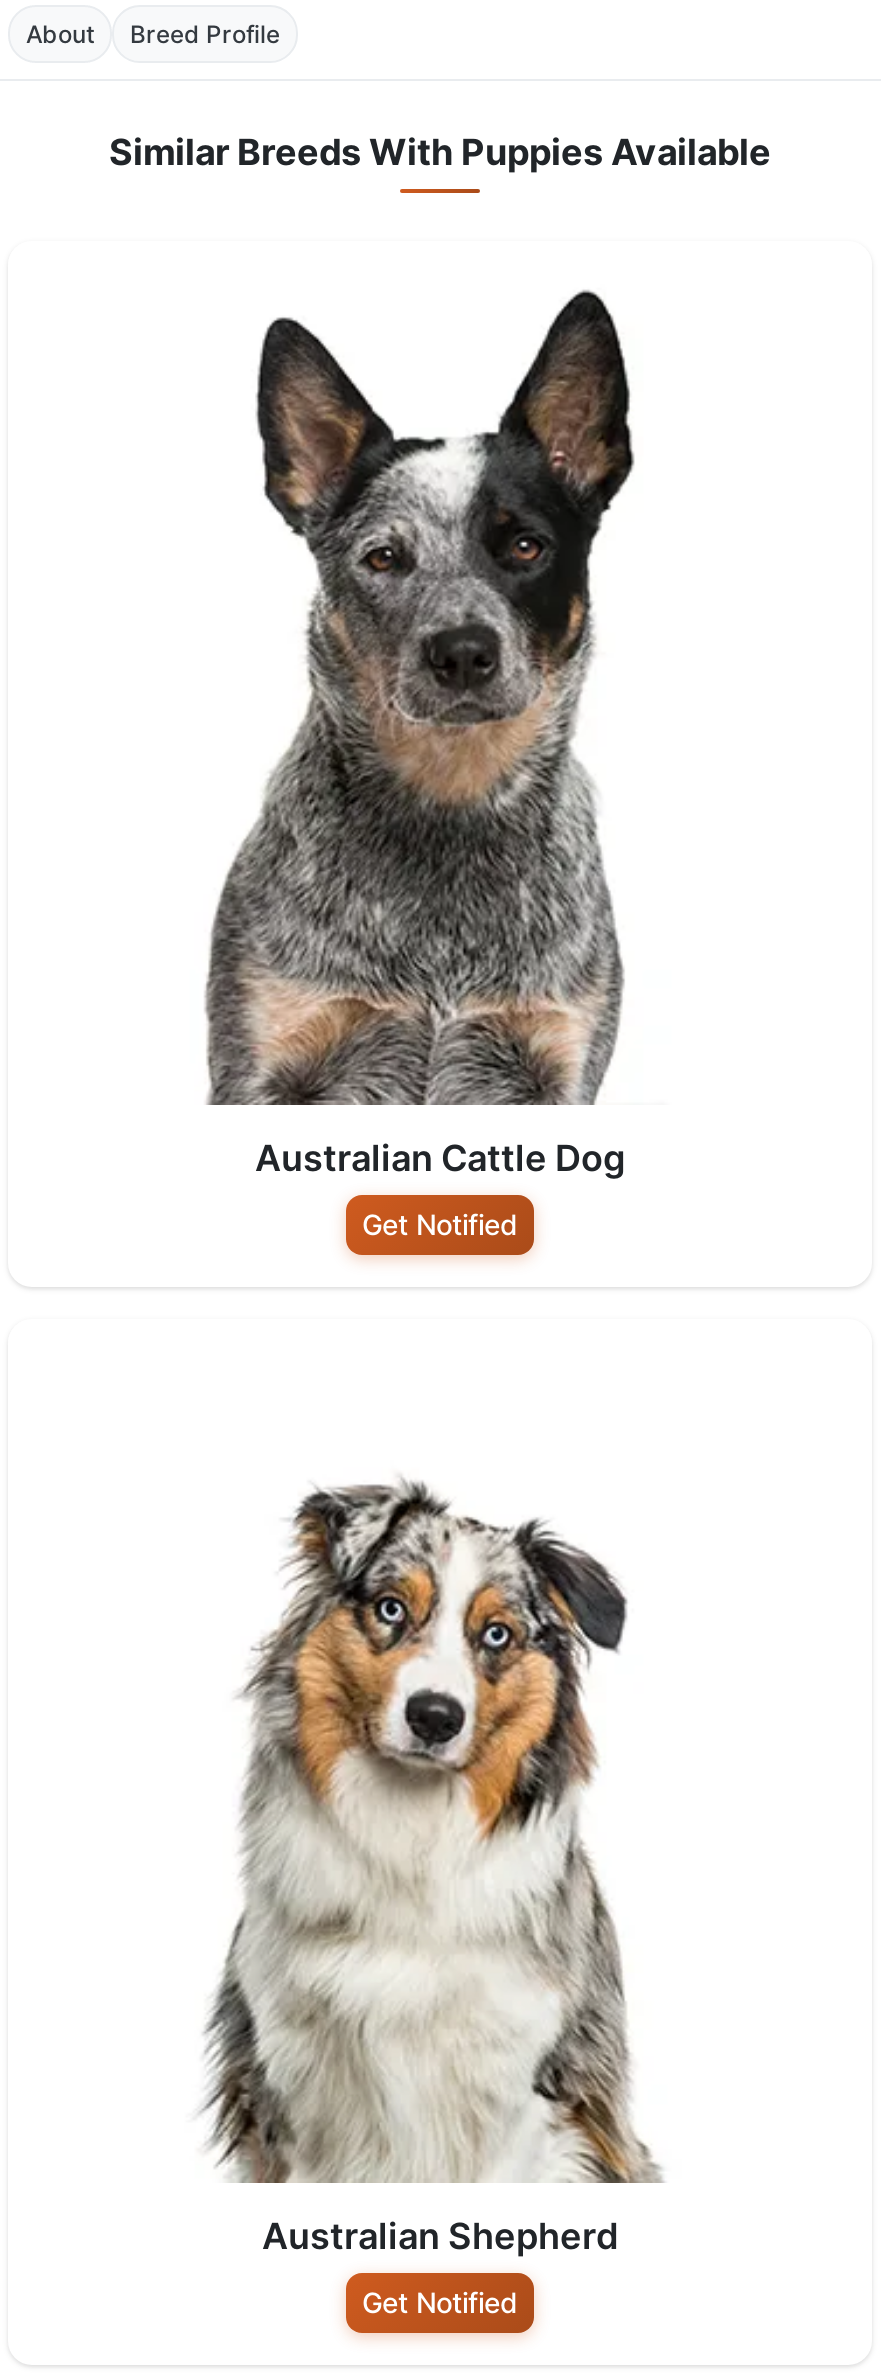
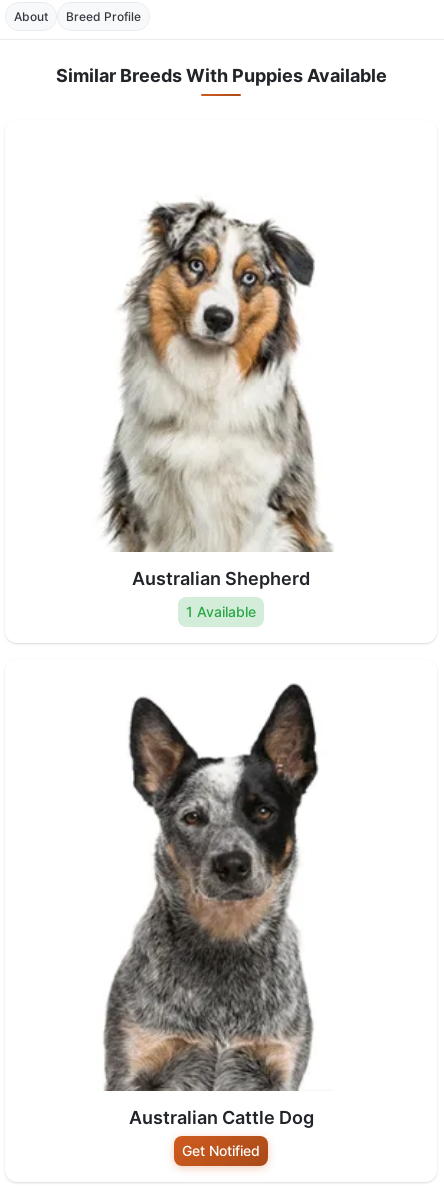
moved [204,289,636,1179] -> [103,683,319,1128]: [image] | Australian Cattle Dog
[362,1207,518,1241] Get Notified -> none
moved [194,1471,664,2257] -> [98,196,333,589]: [image] | Australian Shepherd
none -> [186,603,256,620] 1 Available

